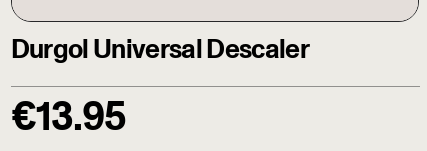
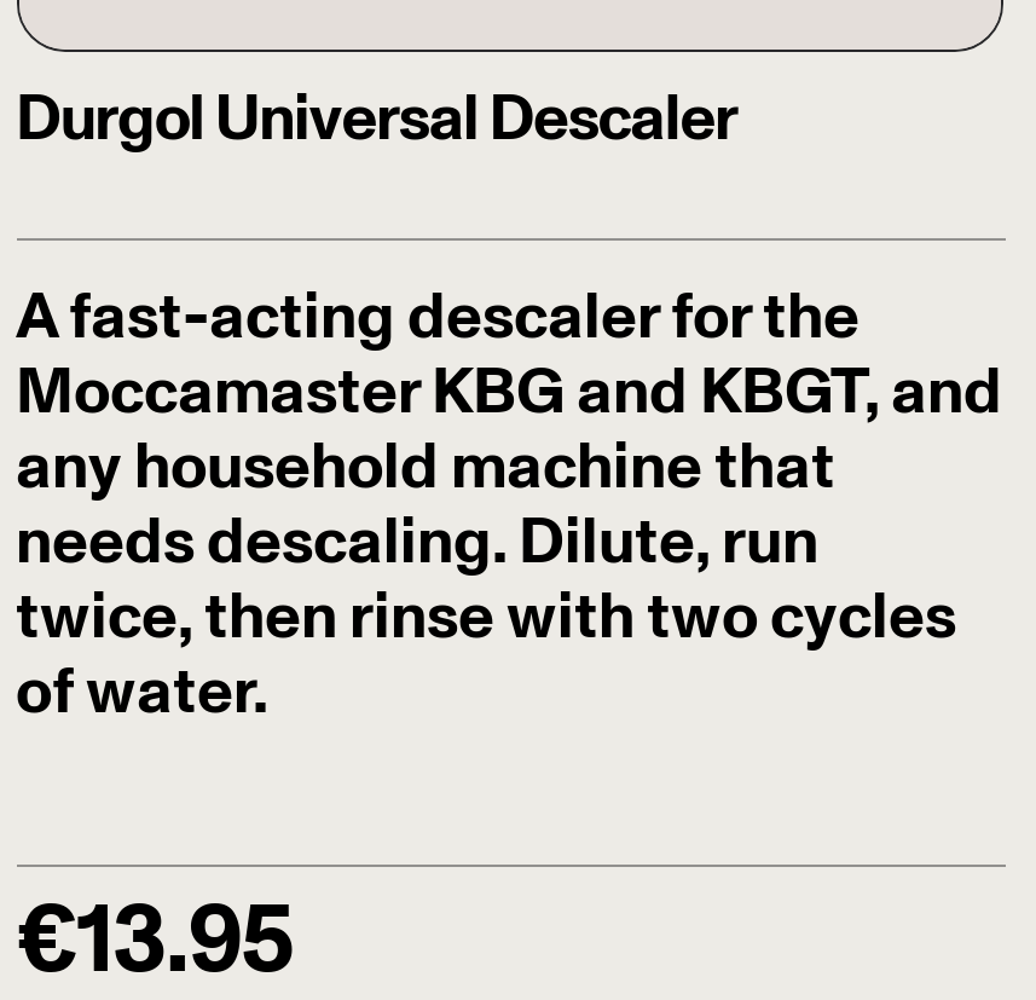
none -> [16,286,1002,723] A fast-acting descaler for the | Moccamaster KBG and KBGT, and | any household machine that | needs descaling. Dilute, run | twice, then rinse with two cycles | of water.

